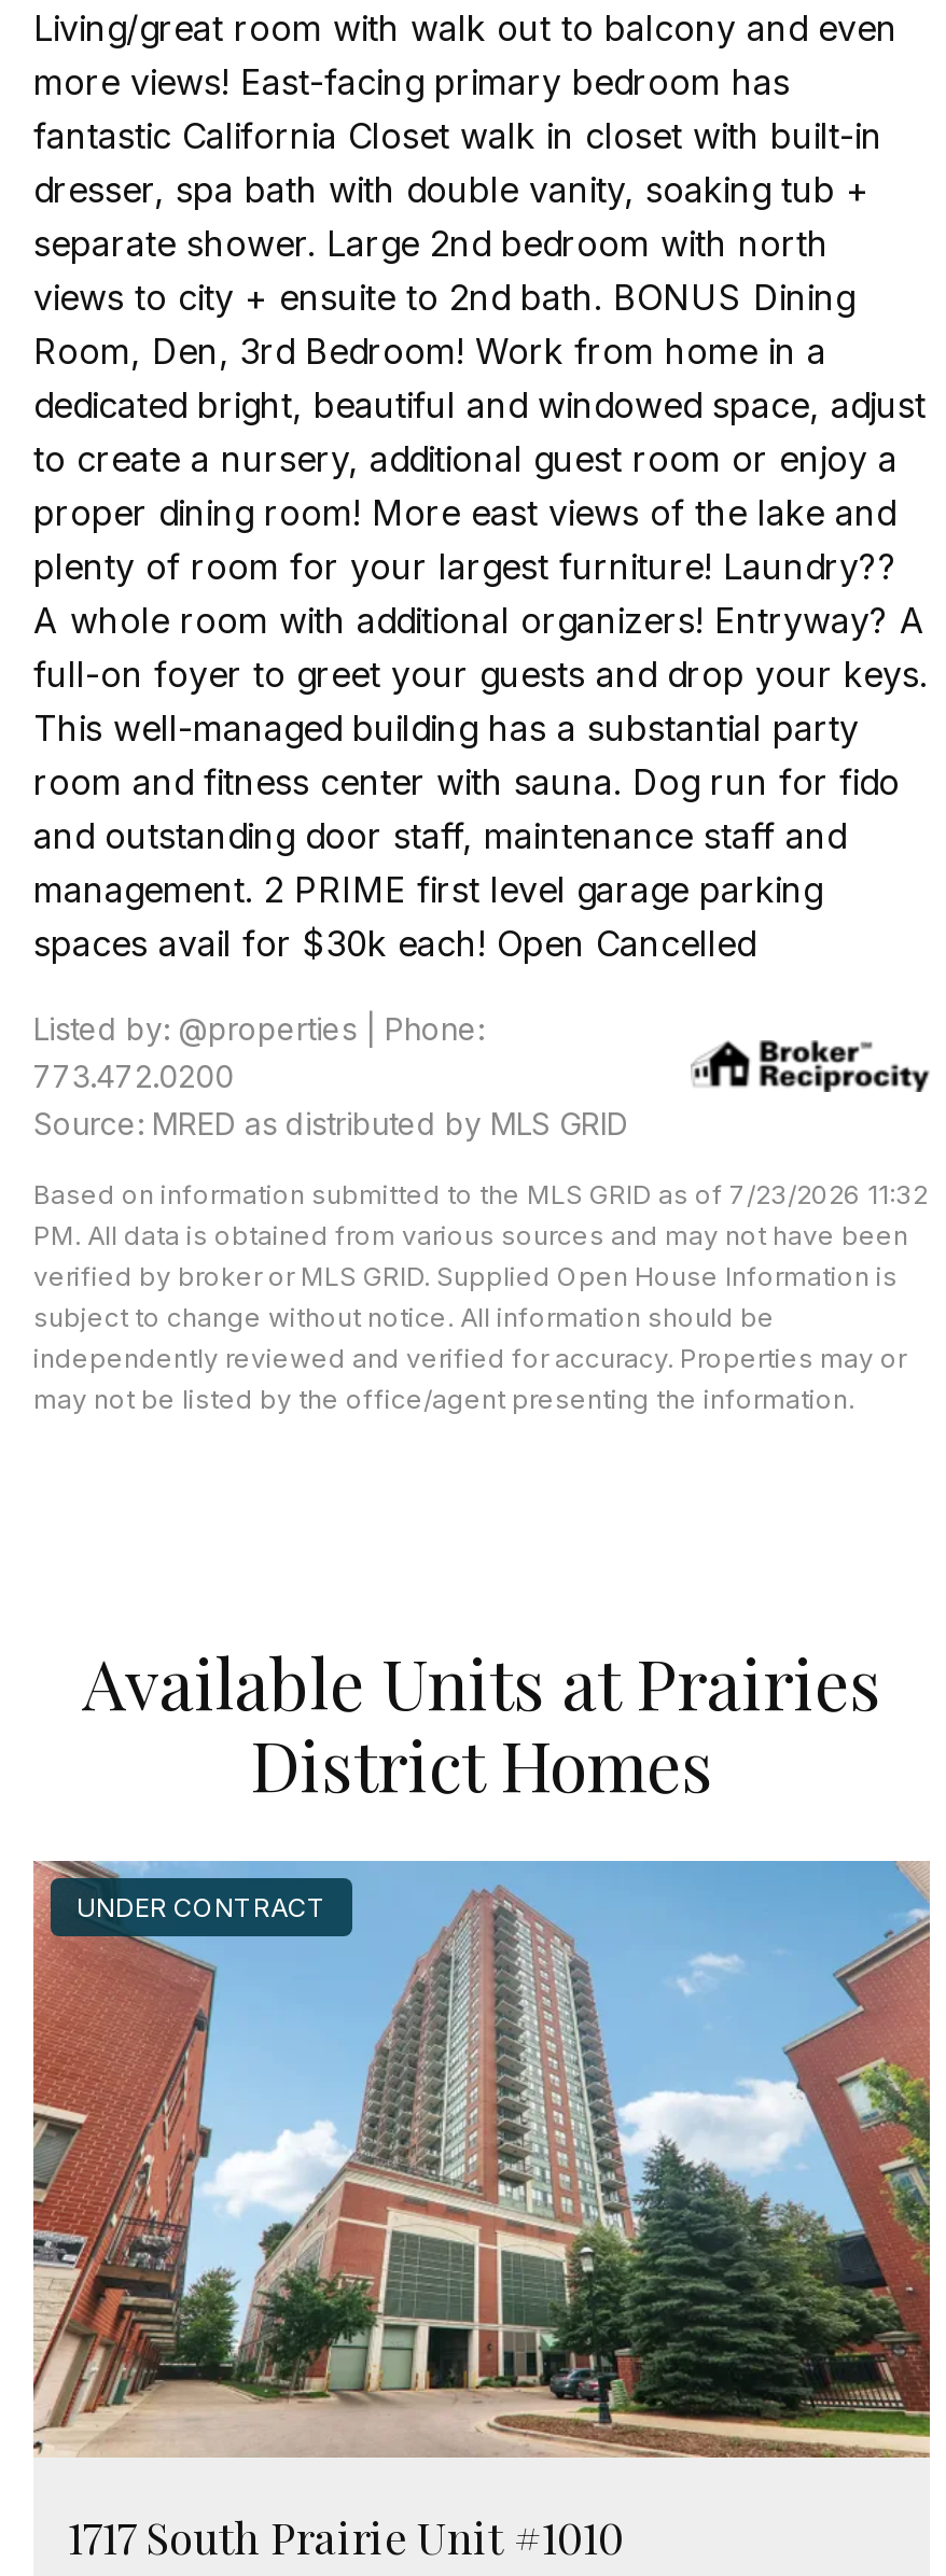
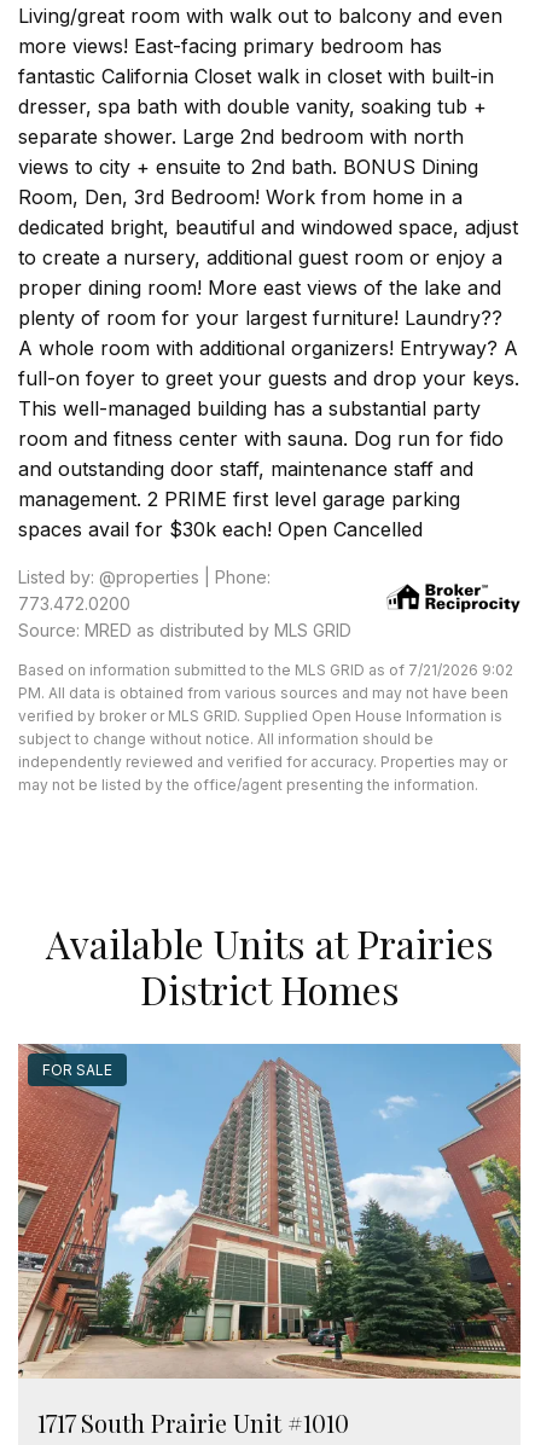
[33,1178,928,1210] Based on information submitted to the MLS GRID as of 7/23/2026 11:32 -> [18,661,513,679] Based on information submitted to the MLS GRID as of 7/21/2026 9:02
[76,1891,326,1924] UNDER CONTRACT -> [42,1061,112,1079] FOR SALE

